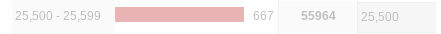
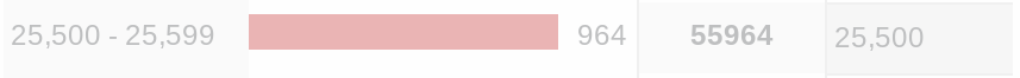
[253,9,399,24] 667 55964 25,500 -> [577,18,925,53] 964 55964 25,500

